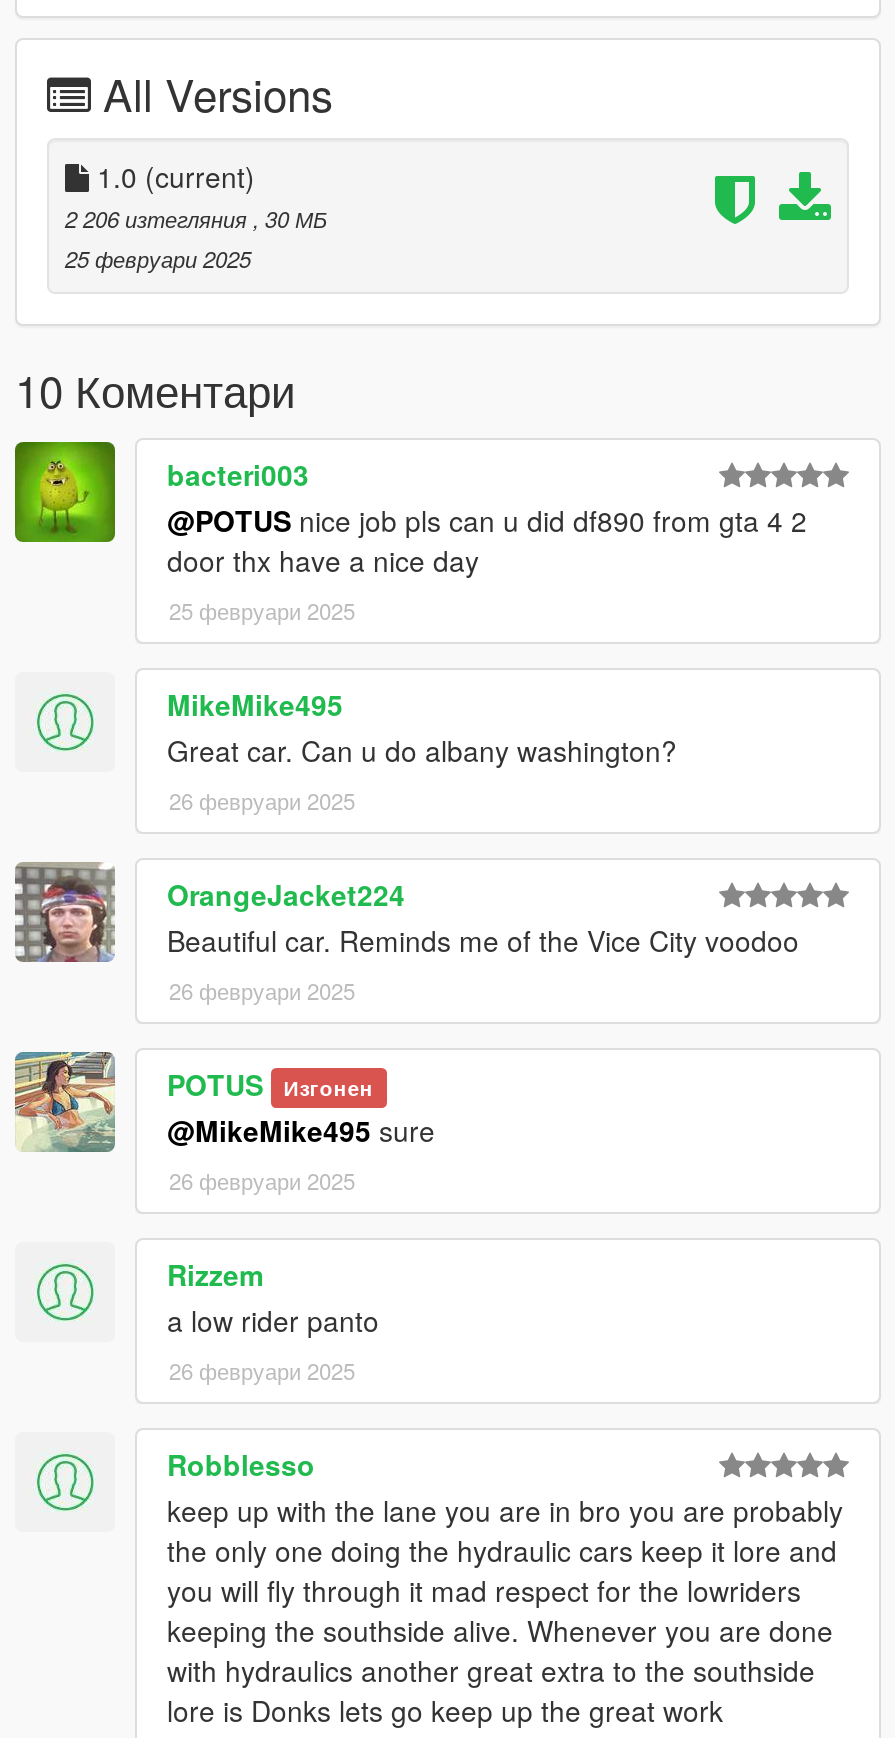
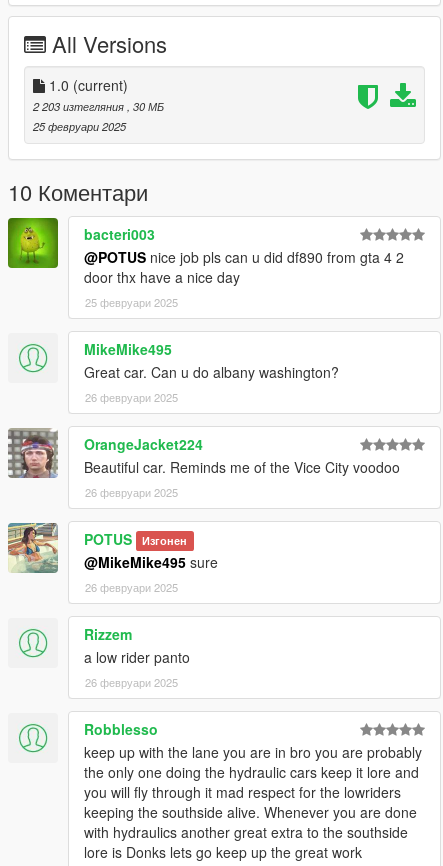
[65,202,327,234] 2 206 изтегляния, 30 МБ -> [33,98,164,114] 2 203 изтегляния, 30 МБ

